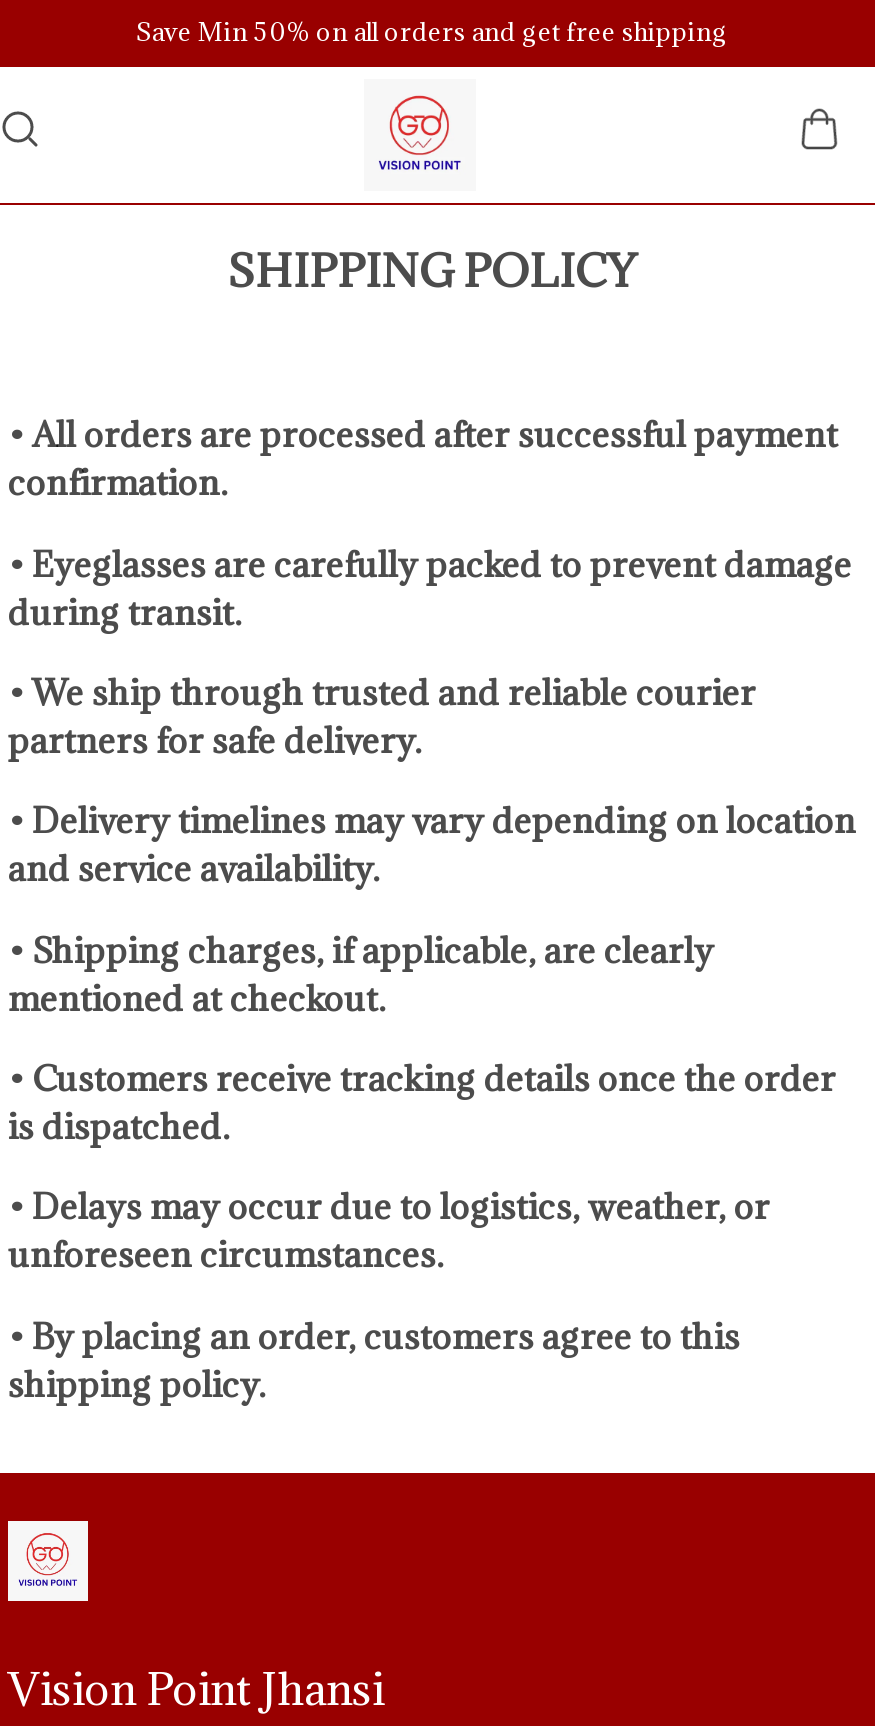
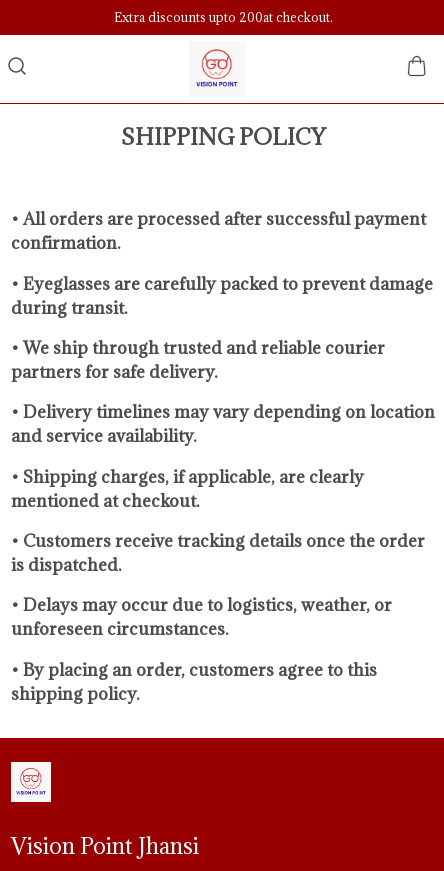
[136,15,728,47] Save Min 50% on all orders and get free shipping -> [113,9,332,25] Extra discounts upto 200at checkout.

